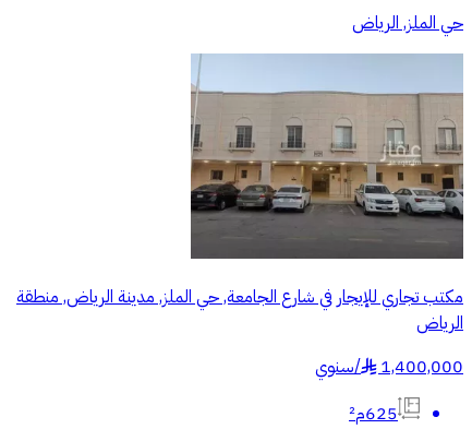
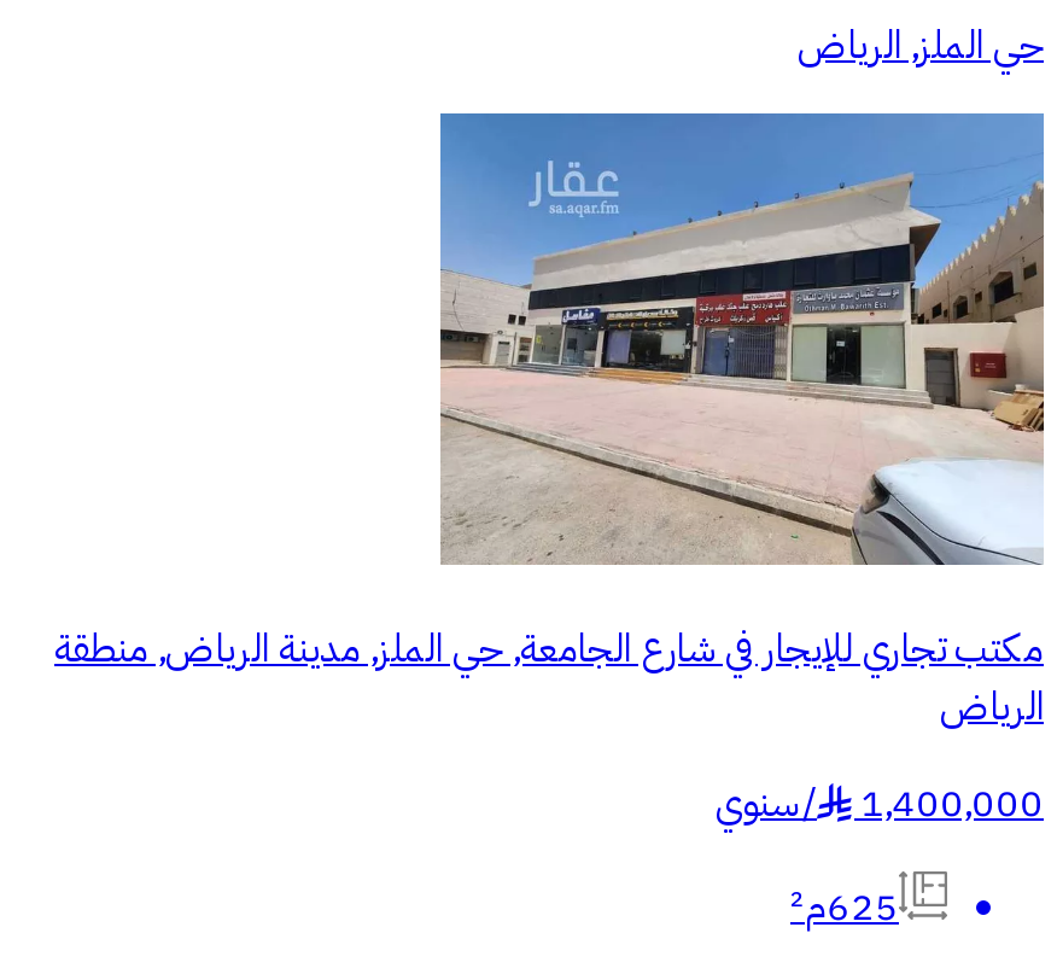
[191,56,464,259] [image] -> [440,112,1046,566] [image]

